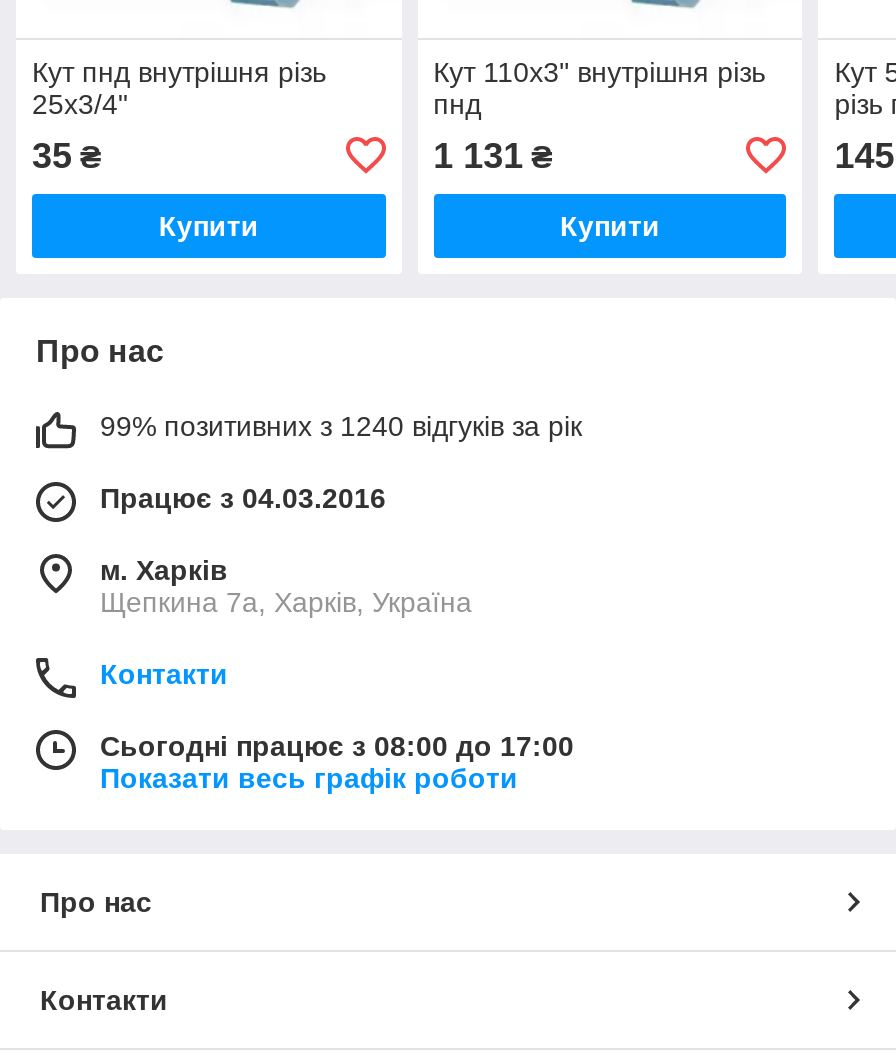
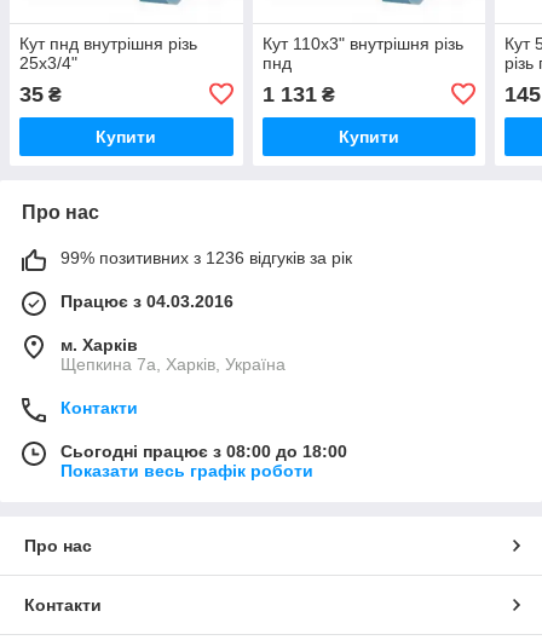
[100,410,582,442] 99% позитивних з 1240 відгуків за рік -> [60,248,352,267] 99% позитивних з 1236 відгуків за рік
[100,730,574,762] Сьогодні працює з 08:00 до 17:00 -> [60,441,347,461] Сьогодні працює з 08:00 до 18:00

